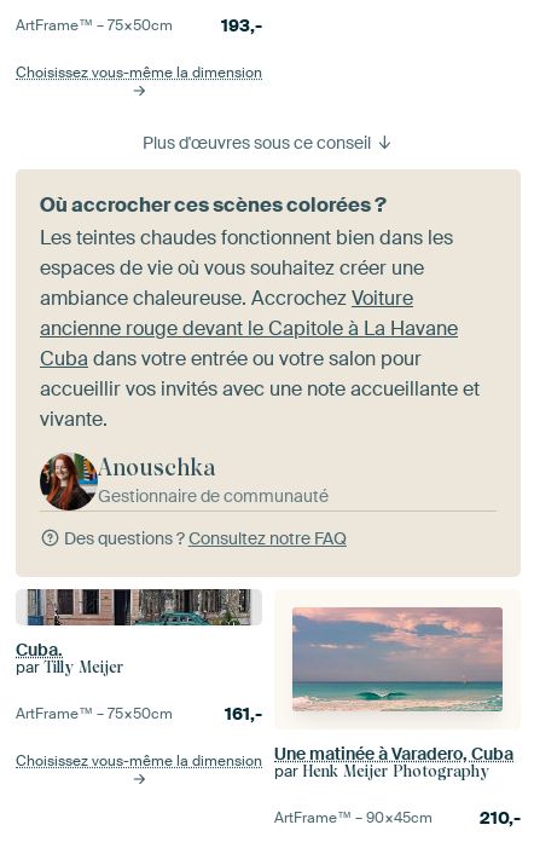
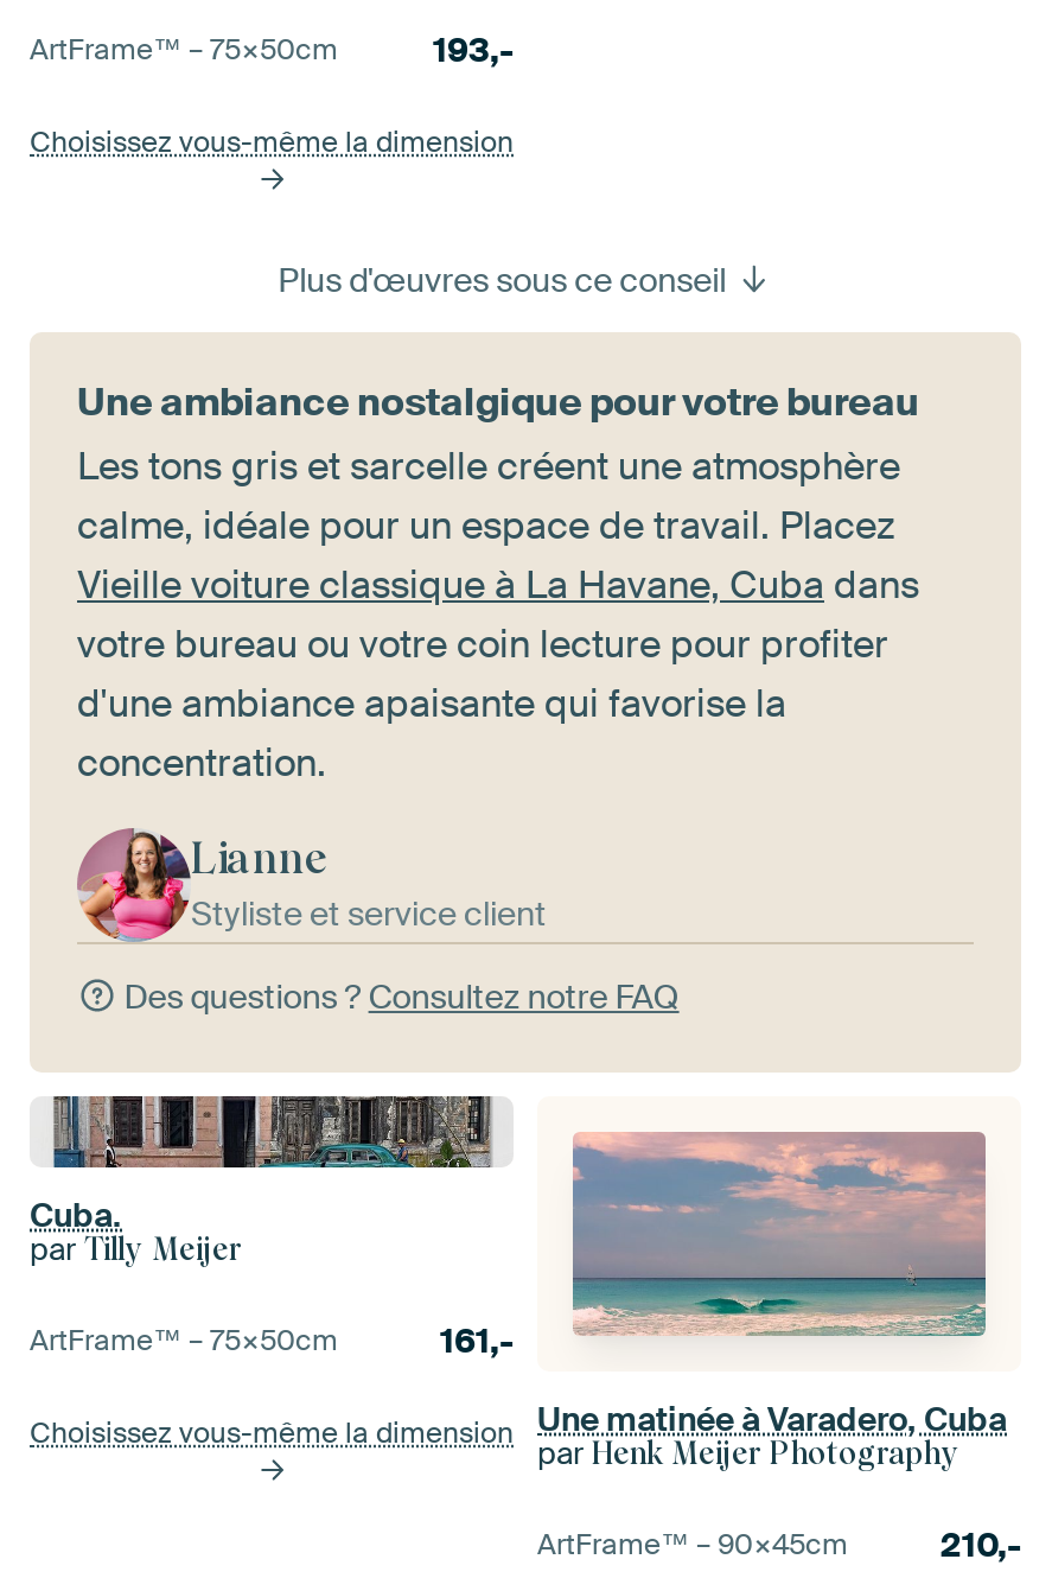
[40,192,480,432] Où accrocher ces scènes colorées ? | Les teintes chaudes fonctionnent bien dans les | espaces de vie où vous souhaitez créer une | ambiance chaleureuse. Accrochez Voiture | ancienne rouge devant le Capitole à La Havane | Cuba dans votre entrée ou votre salon pour | accueillir vos invités avec une note accueillante et | vivante. -> [77,377,919,788] Une ambiance nostalgique pour votre bureau | Les tons gris et sarcelle créent une atmosphère | calme, idéale pour un espace de travail. Placez | Vieille voiture classique à La Havane, Cuba dans | votre bureau ou votre coin lecture pour profiter | d'une ambiance apaisante qui favorise la | concentration.
[39,454,329,512] [image] | Anouschka | Gestionnaire de communauté -> [77,830,547,942] [image] | Lianne | Styliste et service client

